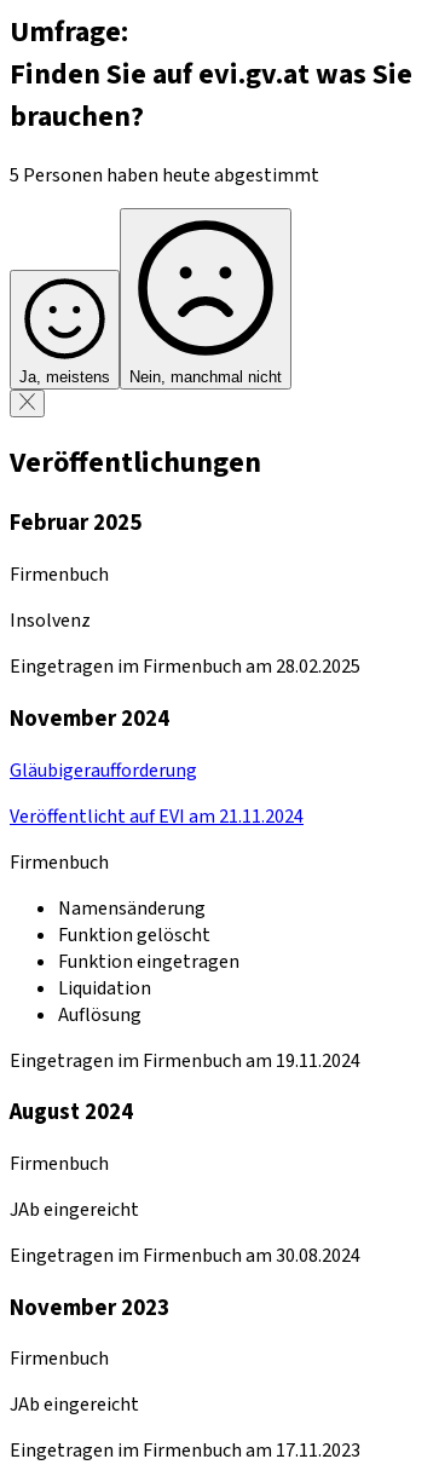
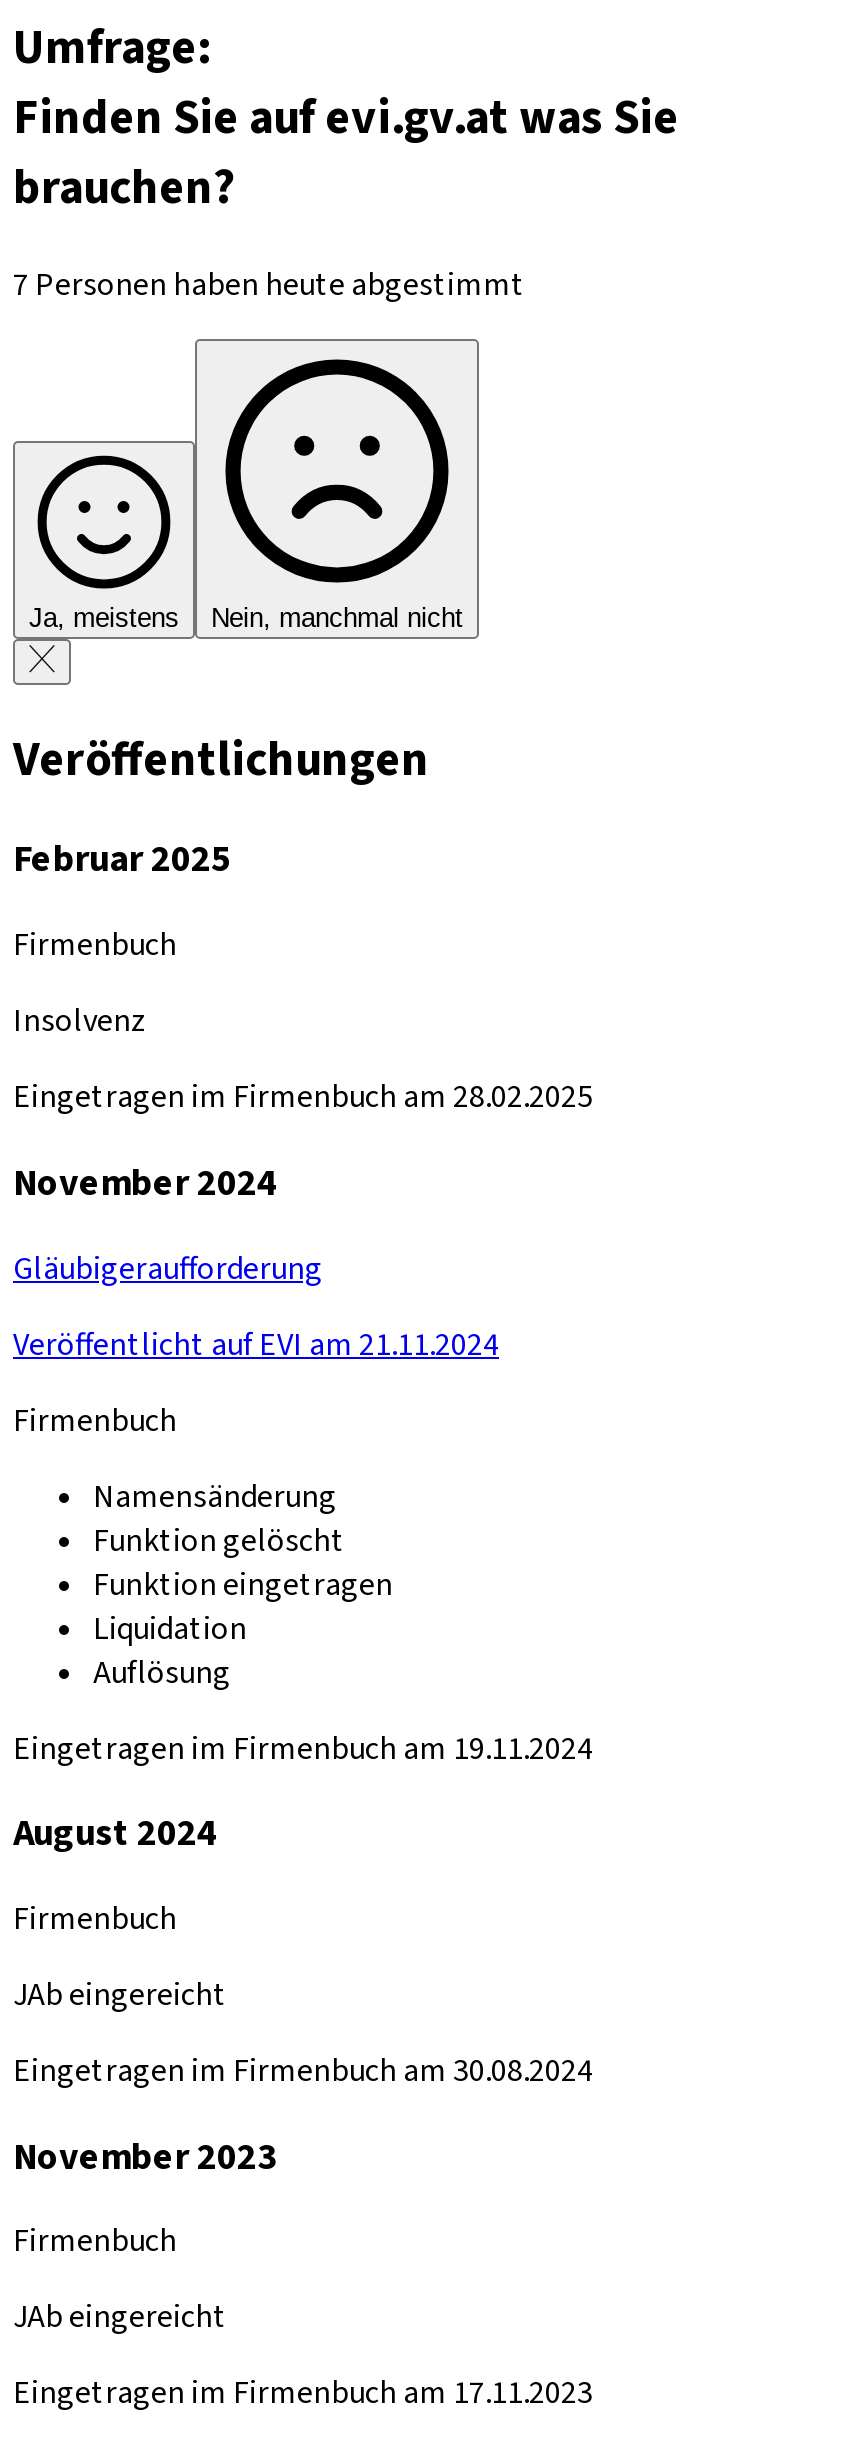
[10,162,319,189] 5 Personen haben heute abgestimmt -> [13,264,525,308] 7 Personen haben heute abgestimmt

